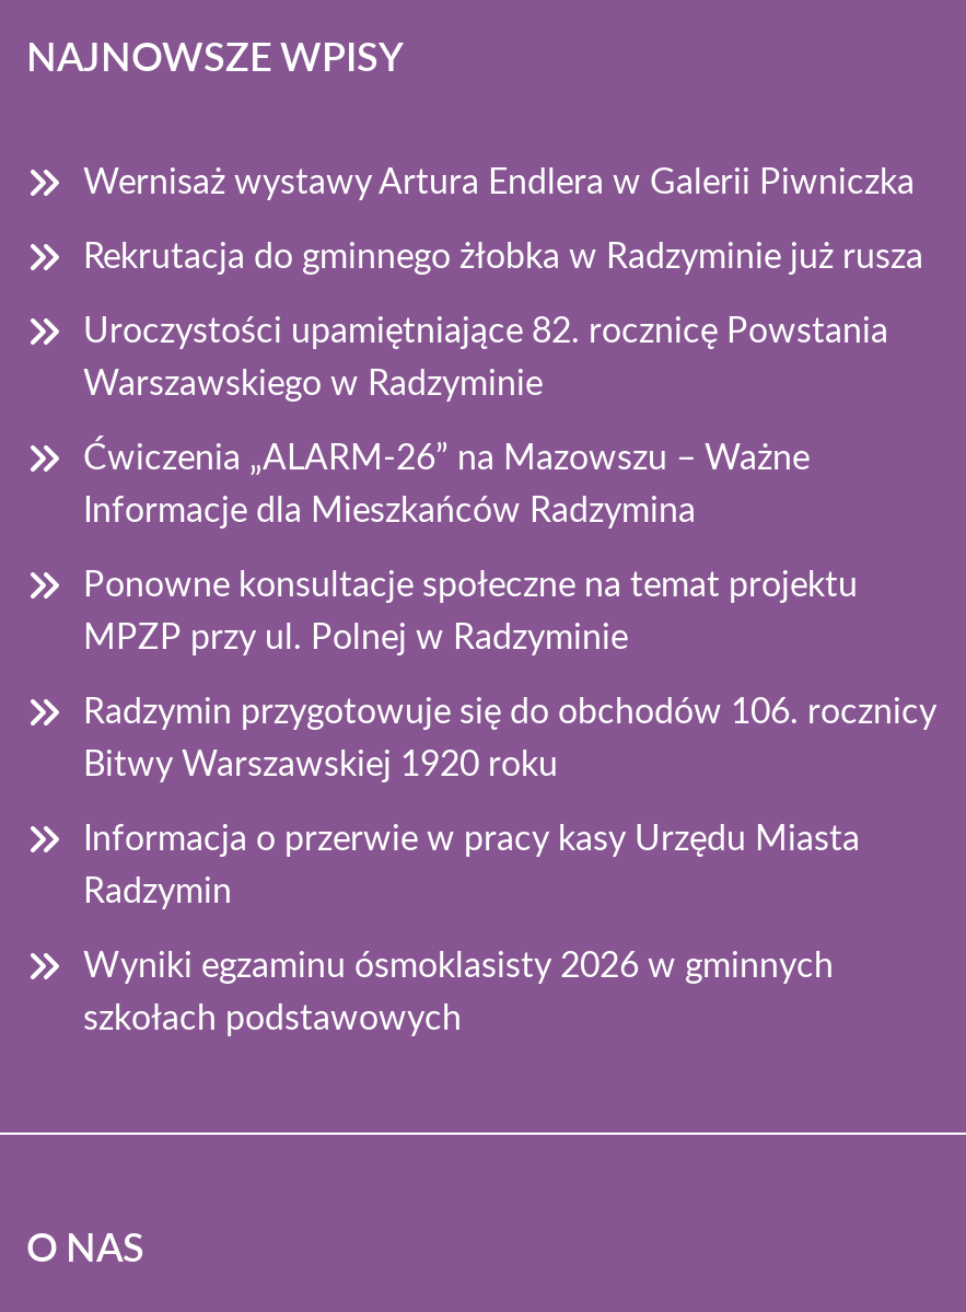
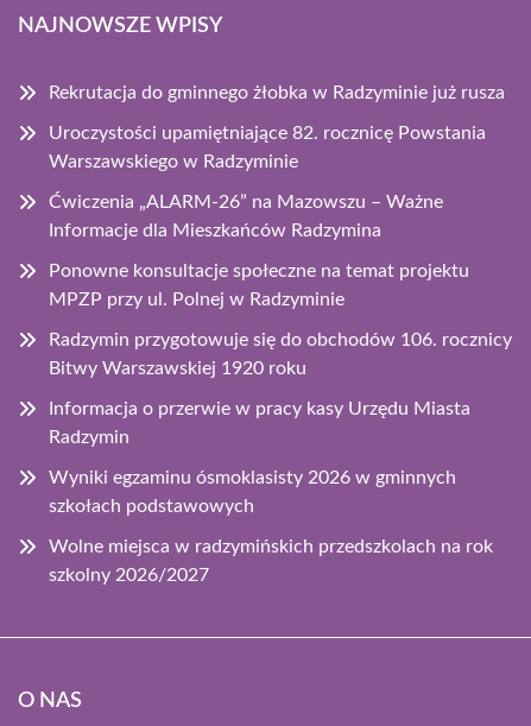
[83,165,915,200] Wernisaż wystawy Artura Endlera w Galerii Piwniczka -> none
moved [83,240,936,1036] -> [49,83,512,516]: Rekrutacja do gminnego żłobka w Radzyminie już rusza | Uroczystości upamiętniające 82. rocznicę Powstania | Warszawskiego w Radzyminie | ... | Wyniki egzaminu ósmoklasisty 2026 w gminnych | szkołach podstawowych
none -> [49,537,493,585] Wolne miejsca w radzymińskich przedszkolach na rok | szkolny 2026/2027

